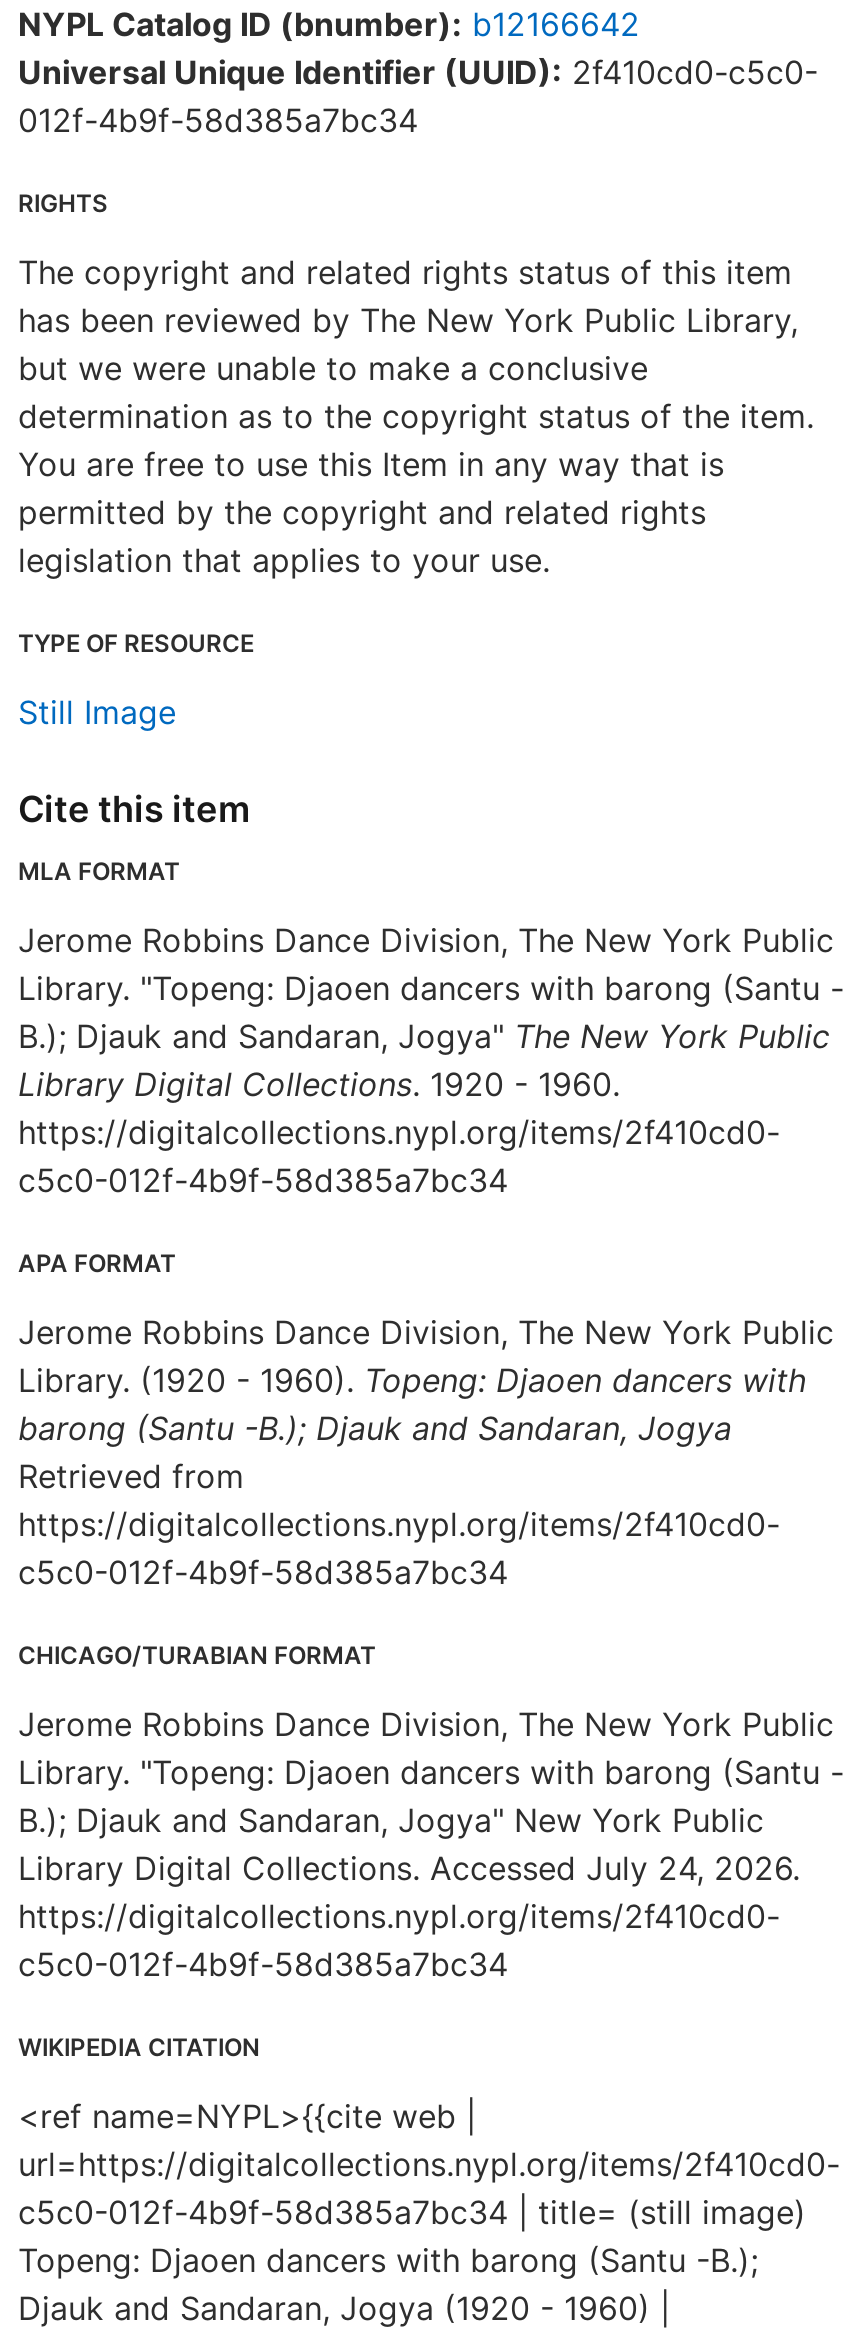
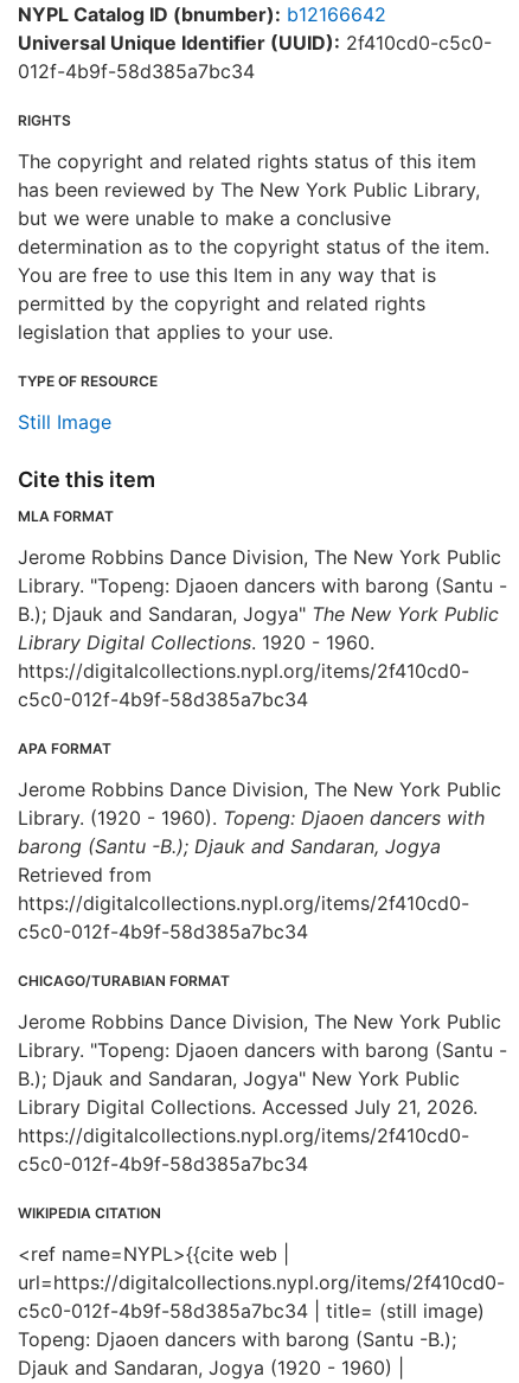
[18,1848,800,1888] Library Digital Collections. Accessed July 24, 2026. -> [18,1095,478,1119] Library Digital Collections. Accessed July 21, 2026.

